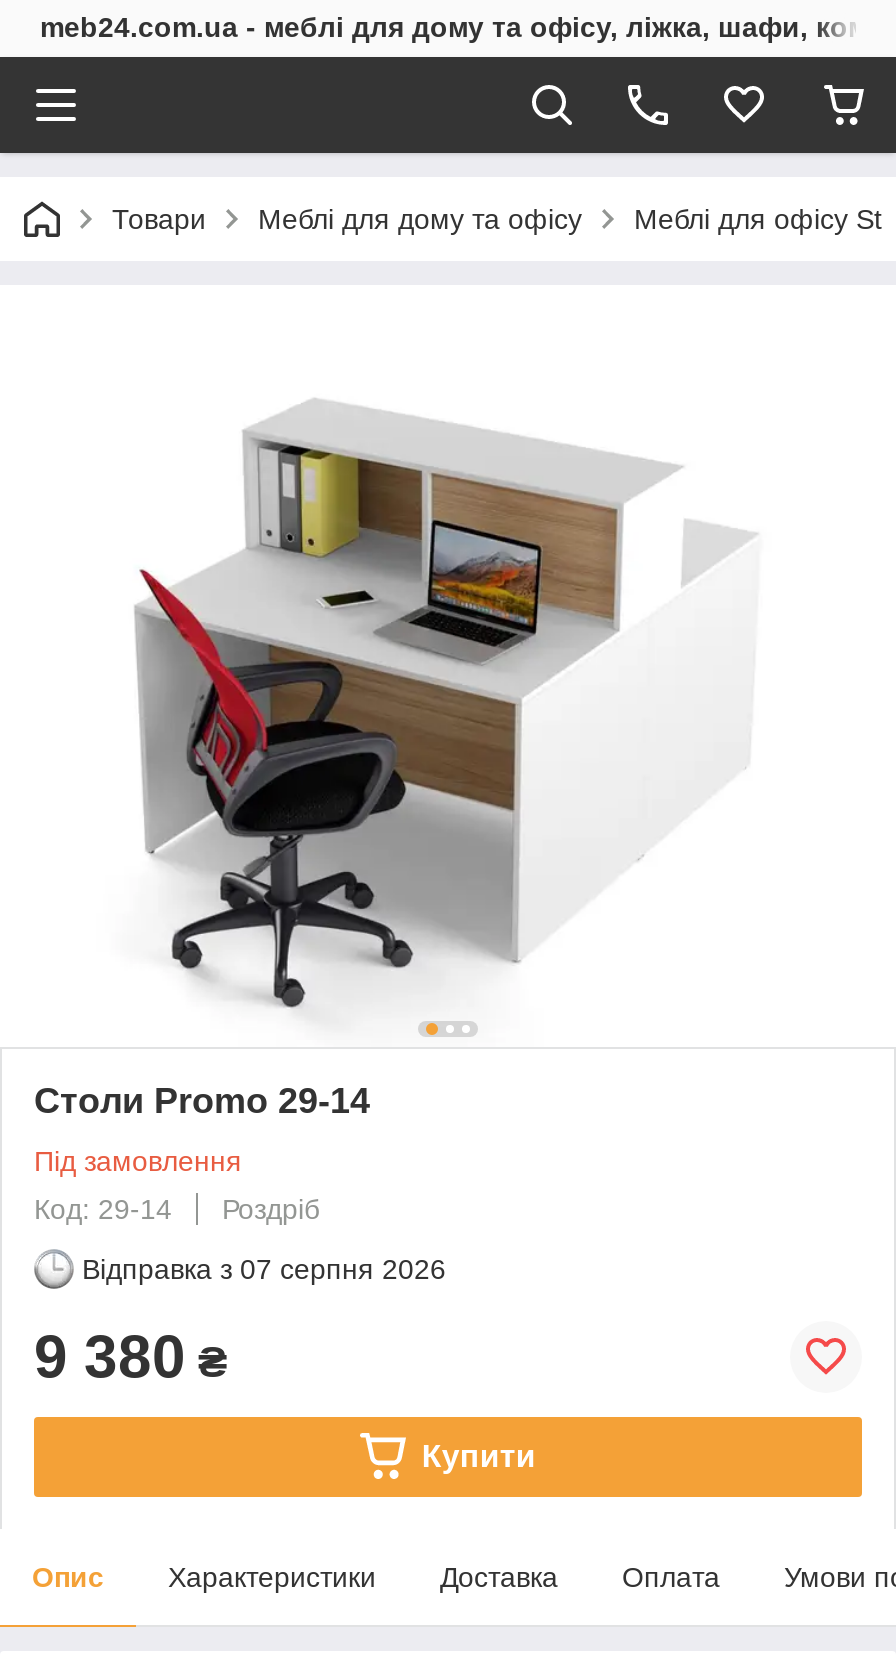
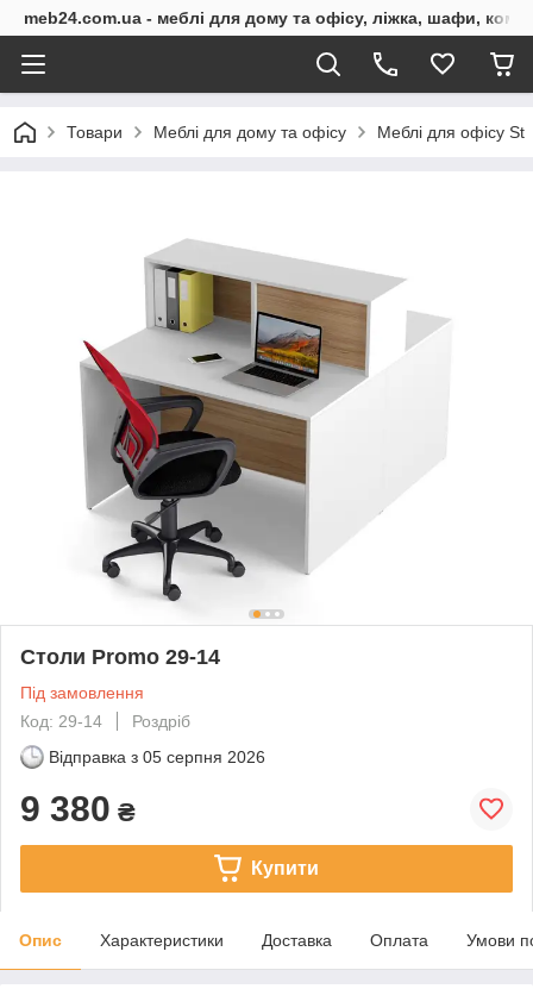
[82,1253,446,1285] Відправка з 07 серпня 2026 -> [49,747,265,766] Відправка з 05 серпня 2026

